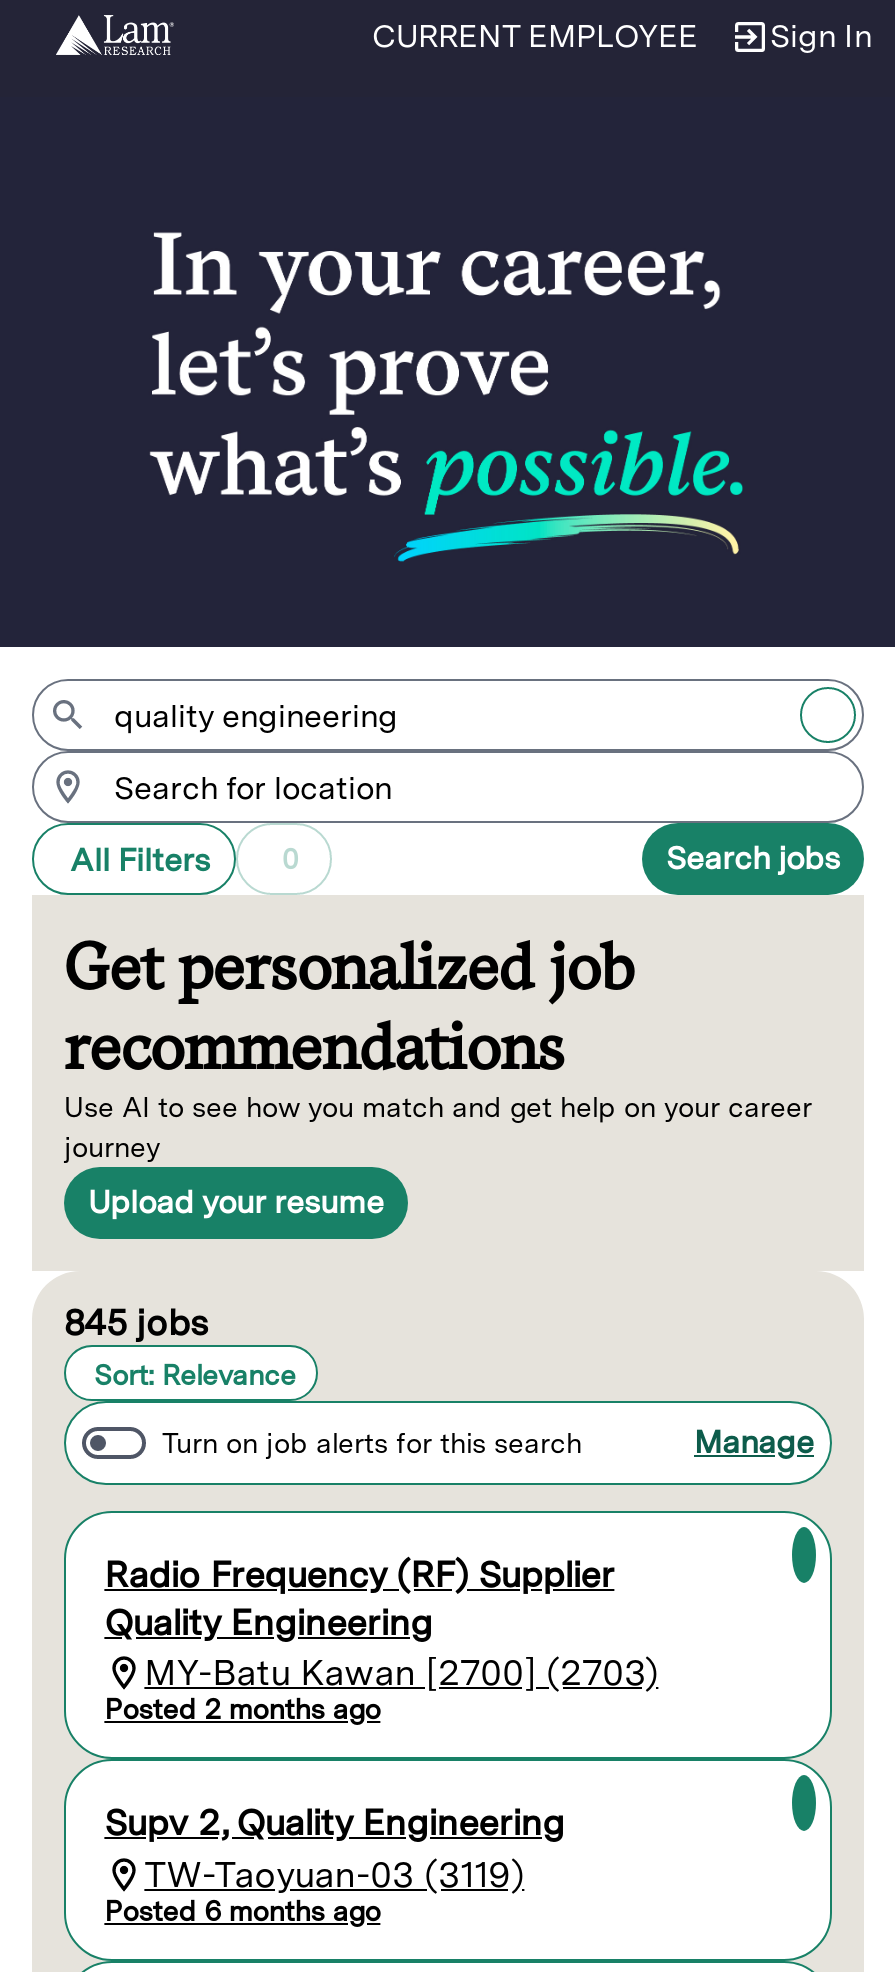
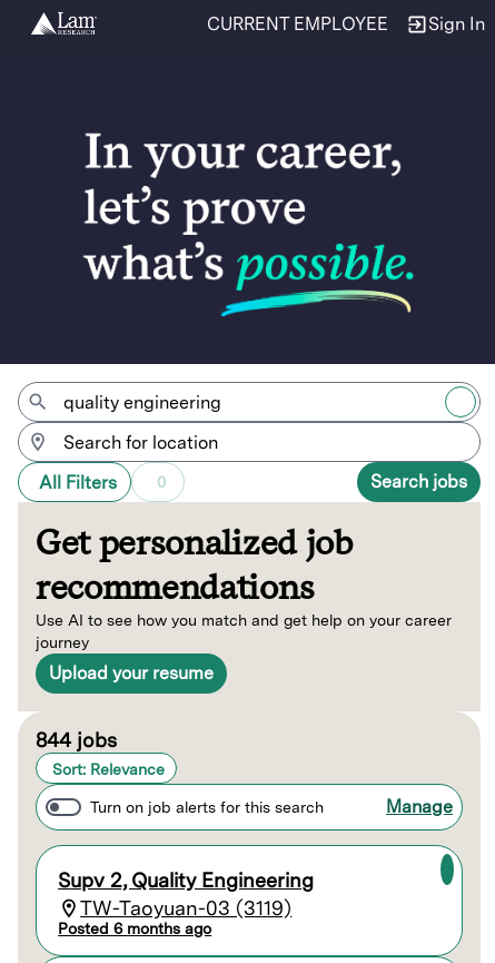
[64,1301,208,1343] 845 jobs -> [36,728,117,751] 844 jobs
[104,1553,658,1725] Radio Frequency (RF) Supplier | Quality Engineering | MY-Batu Kawan [2700] (2703) | Posted 2 months ago -> none

